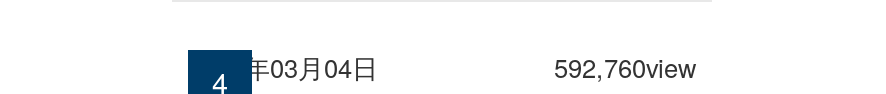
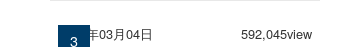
[554,47,696,85] 592,760view -> [241,24,312,43] 592,045view

